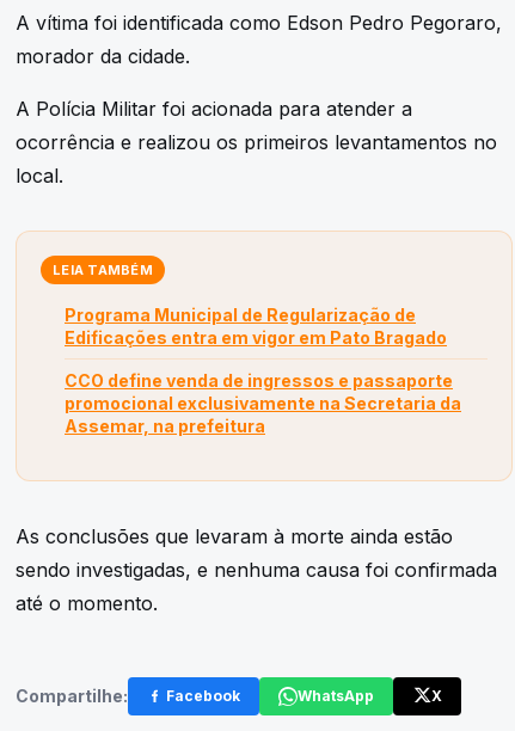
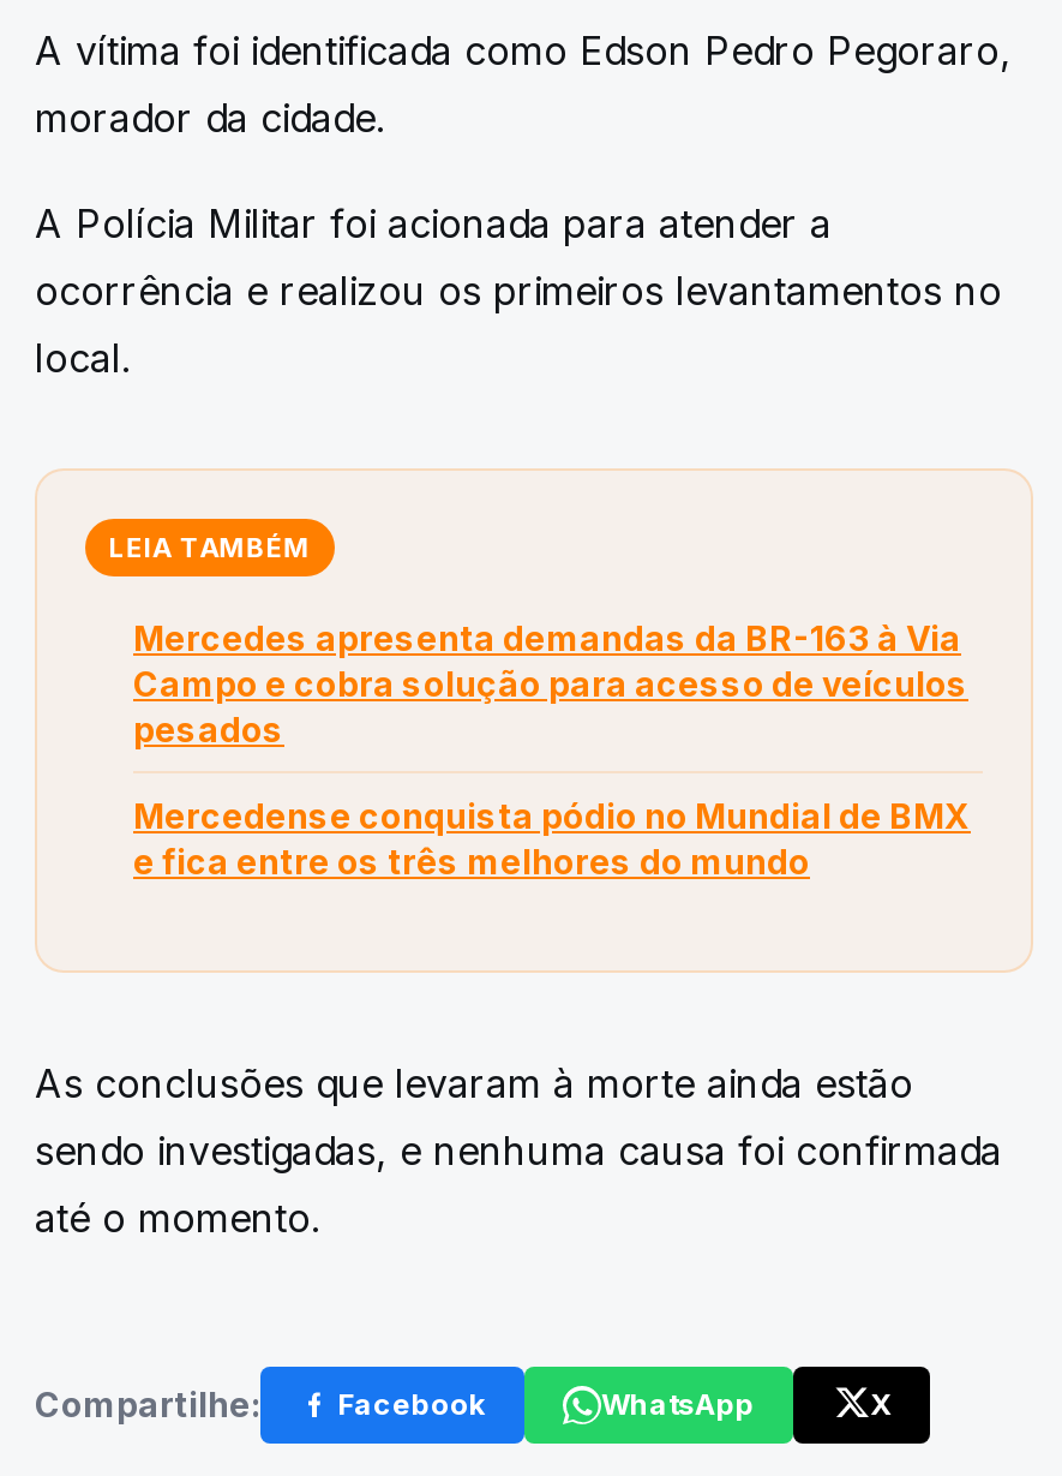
[65,304,447,347] Programa Municipal de Regularização de | Edificações entra em vigor em Pato Bragado -> [133,616,968,748] Mercedes apresenta demandas da BR-163 à Via | Campo e cobra solução para acesso de veículos | pesados
[65,370,461,435] CCO define venda de ingressos e passaporte | promocional exclusivamente na Secretaria da | Assemar, na prefeitura -> [133,794,971,881] Mercedense conquista pódio no Mundial de BMX | e fica entre os três melhores do mundo

